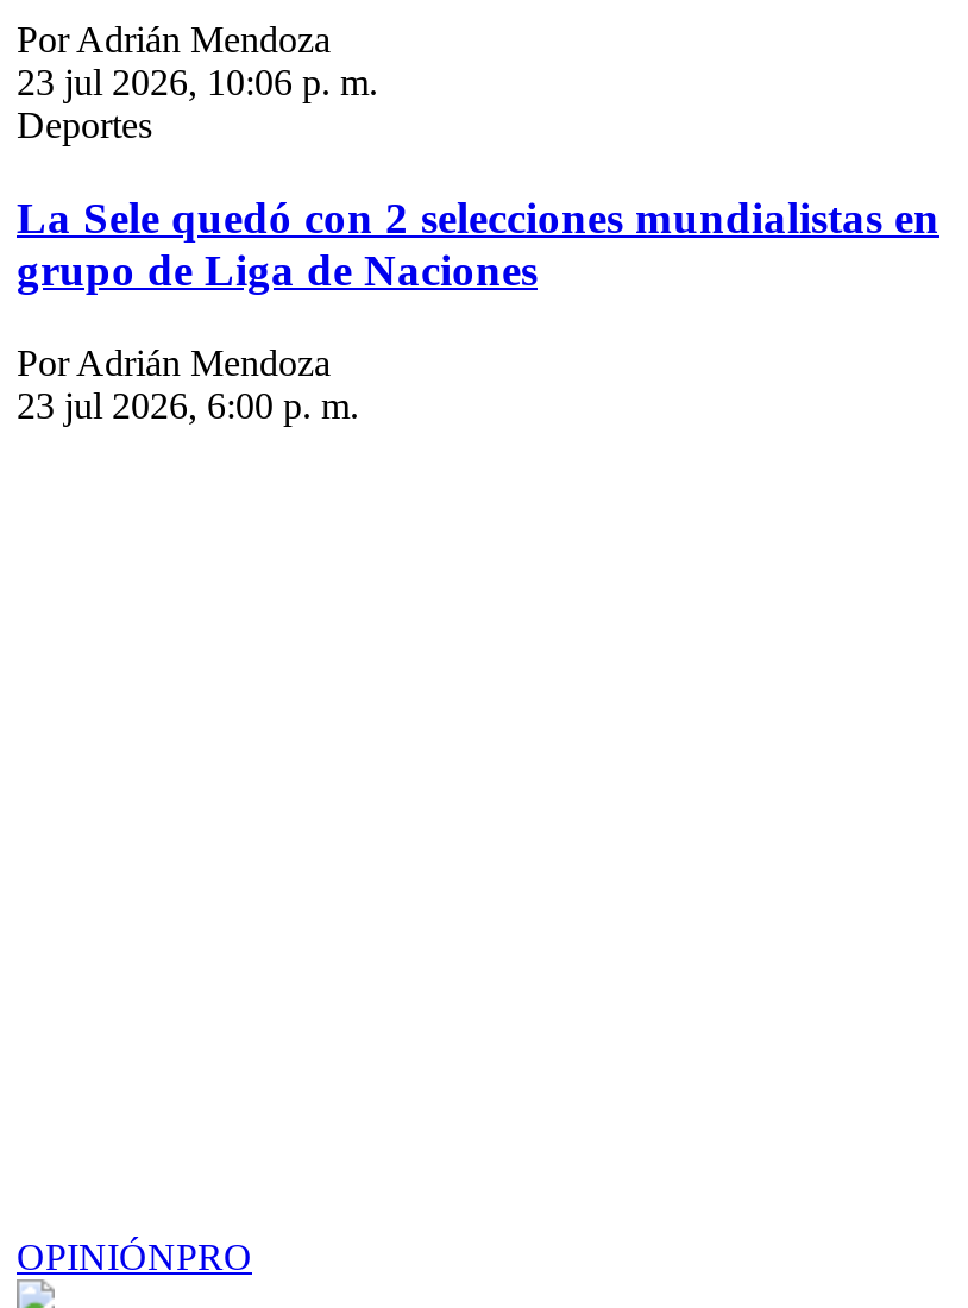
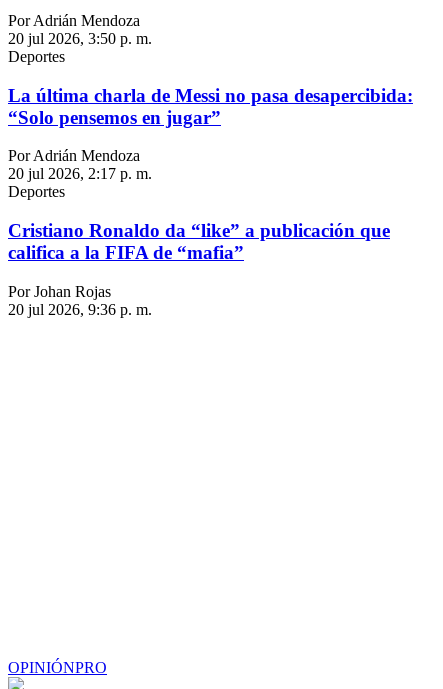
[17,63,378,103] 23 jul 2026, 10:06 p. m. -> [8,30,152,47] 20 jul 2026, 3:50 p. m.
[17,193,939,296] La Sele quedó con 2 selecciones mundialistas en | grupo de Liga de Naciones -> [8,85,413,128] La última charla de Messi no pasa desapercibida: | “Solo pensemos en jugar”
[17,385,359,426] 23 jul 2026, 6:00 p. m. -> [8,165,390,318] 20 jul 2026, 2:17 p. m. | Deportes | Cristiano Ronaldo da “like” a publicación que | califica a la FIFA de “mafia” | Por Johan Rojas | 20 jul 2026, 9:36 p. m.

